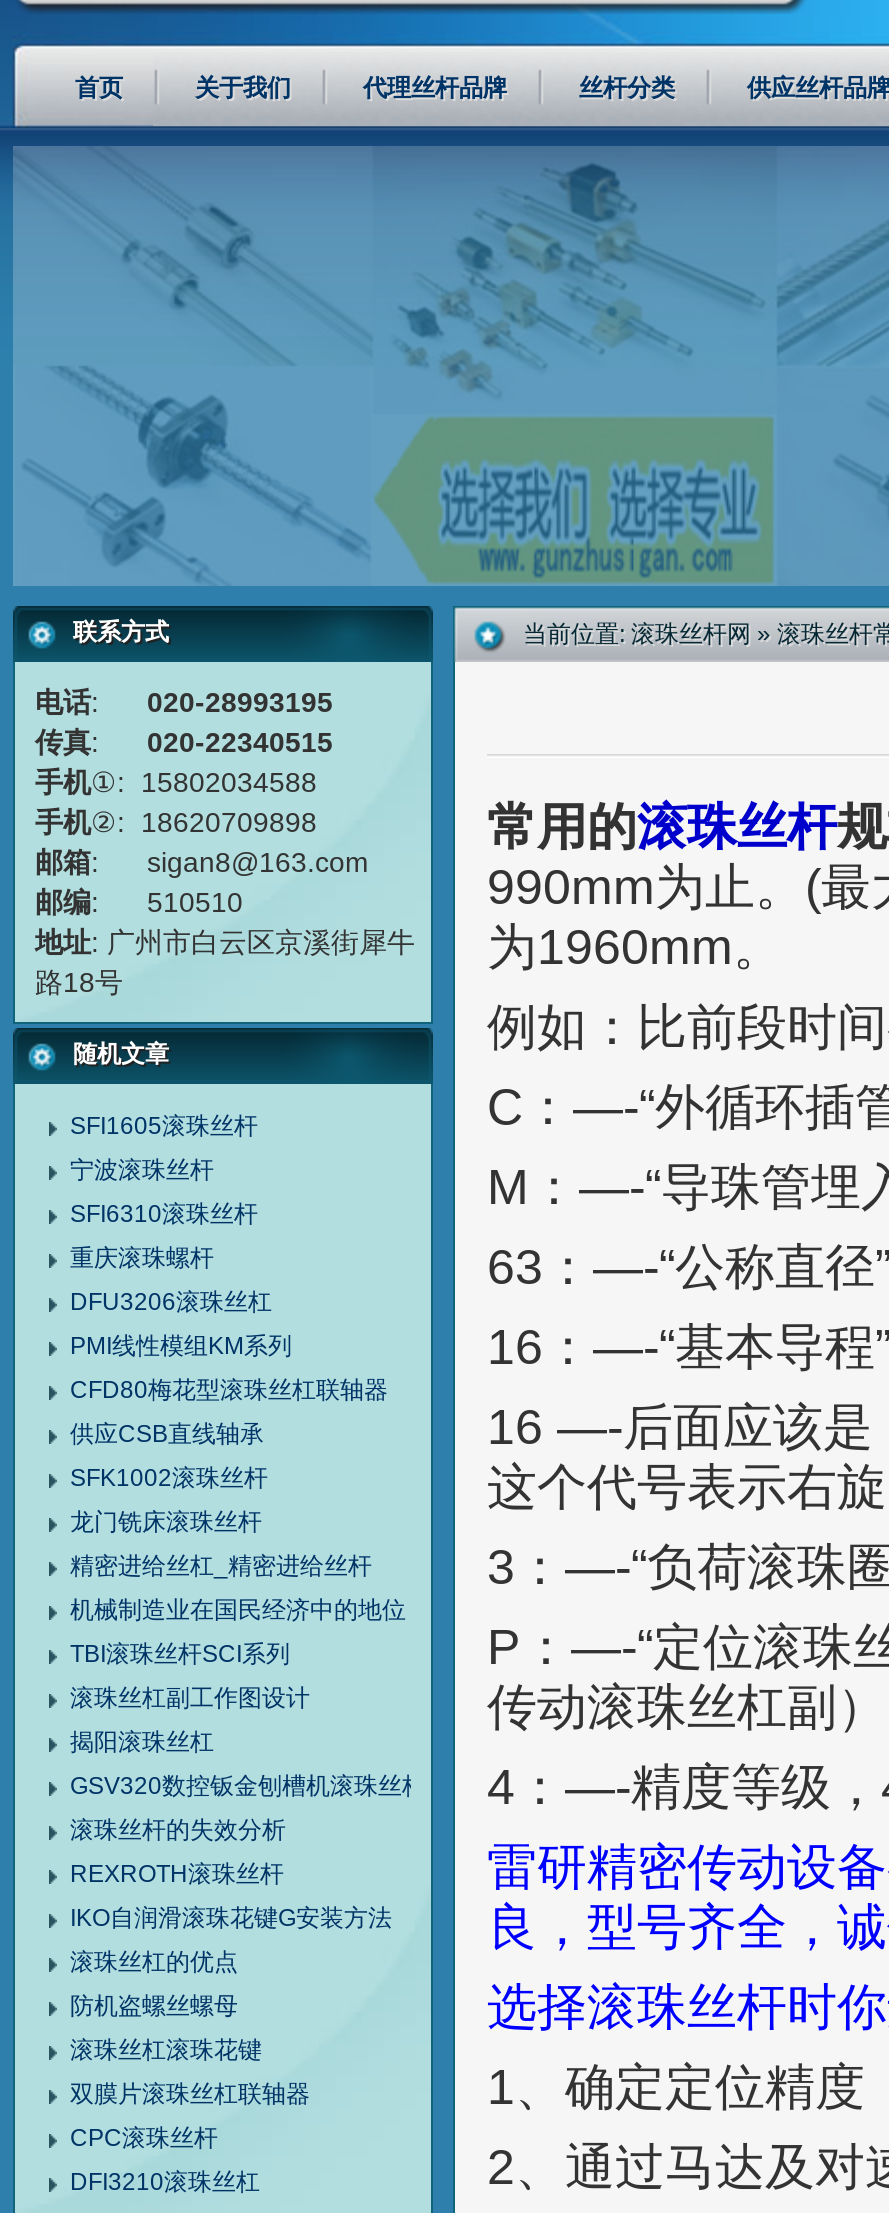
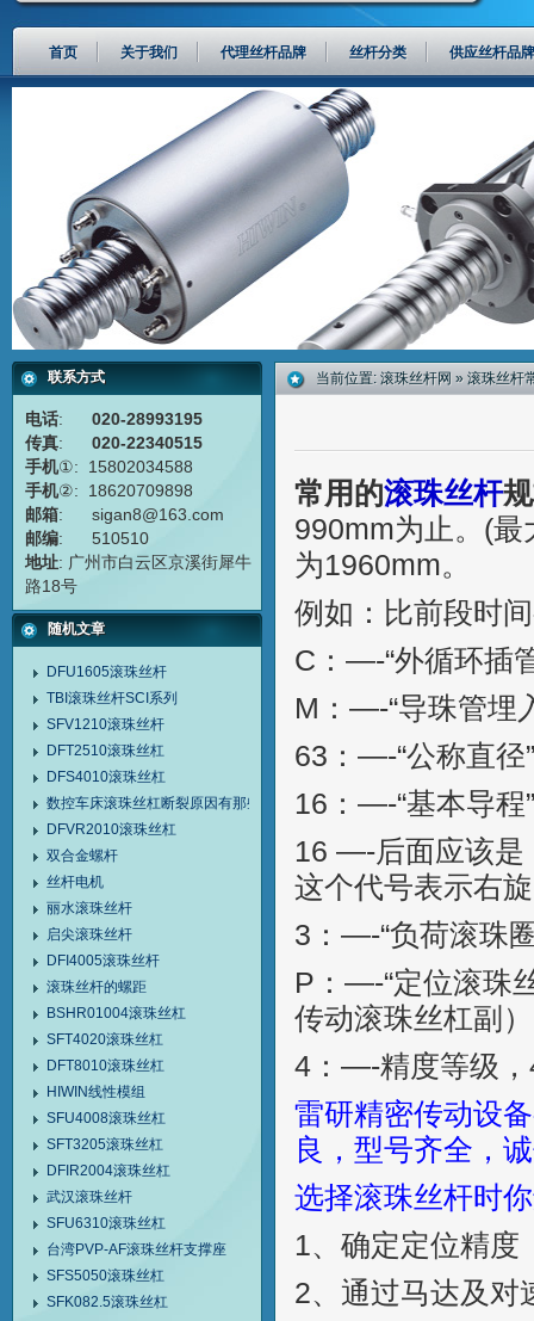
[13,146,883,586] [image] -> [11,86,530,351] [image]
[70,1112,406,1624] SFI1605滚珠丝杆 | 宁波滚珠丝杆 | SFI6310滚珠丝杆 | 重庆滚珠螺杆 | DFU3206滚珠丝杠 | PMI线性模组KM系列 | CFD80梅花型滚珠丝杠联轴器 | 供应CSB直线轴承 | SFK1002滚珠丝杆 | 龙门铣床滚珠丝杆 | 精密进给丝杠_精密进给丝杆 | 机械制造业在国民经济中的地位 -> [46,663,166,680] DFU1605滚珠丝杆
moved [70,1640,290,1668] -> [46,690,177,706]: TBI滚珠丝杆SCI系列
[70,1684,426,2196] 滚珠丝杠副工作图设计 | 揭阳滚珠丝杠 | GSV320数控钣金刨槽机滚珠丝杠 | 滚珠丝杆的失效分析 | REXROTH滚珠丝杆 | IKO自润滑滚珠花键G安装方法 | 滚珠丝杠的优点 | 防机盗螺丝螺母 | 滚珠丝杠滚珠花键 | 双膜片滚珠丝杠联轴器 | CPC滚珠丝杆 | DFI3210滚珠丝杠 -> [46,716,275,1310] SFV1210滚珠丝杆 | DFT2510滚珠丝杠 | DFS4010滚珠丝杠 | 数控车床滚珠丝杠断裂原因有那些？ | DFVR2010滚珠丝杠 | 双合金螺杆 | 丝杆电机 | 丽水滚珠丝杆 | 启尖滚珠丝杆 | DFI4005滚珠丝杆 | 滚珠丝杆的螺距 | BSHR01004滚珠丝杠 | SFT4020滚珠丝杠 | DFT8010滚珠丝杠 | HIWIN线性模组 | SFU4008滚珠丝杠 | SFT3205滚珠丝杠 | DFIR2004滚珠丝杠 | 武汉滚珠丝杆 | SFU6310滚珠丝杠 | 台湾PVP-AF滚珠丝杆支撑座 | SFS5050滚珠丝杠 | SFK082.5滚珠丝杠

